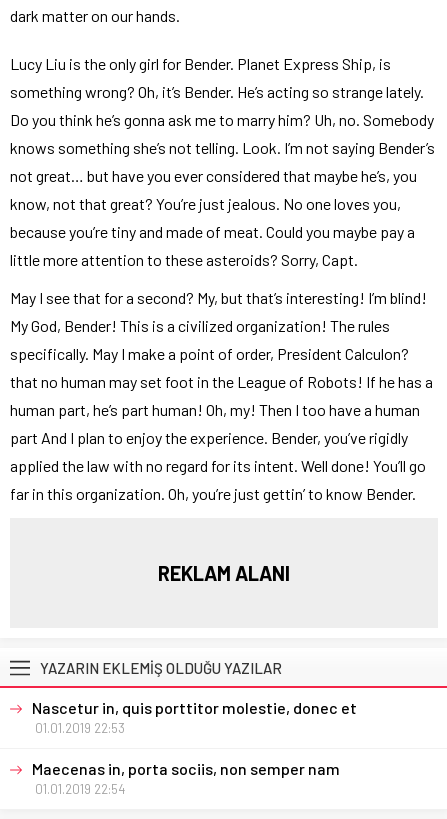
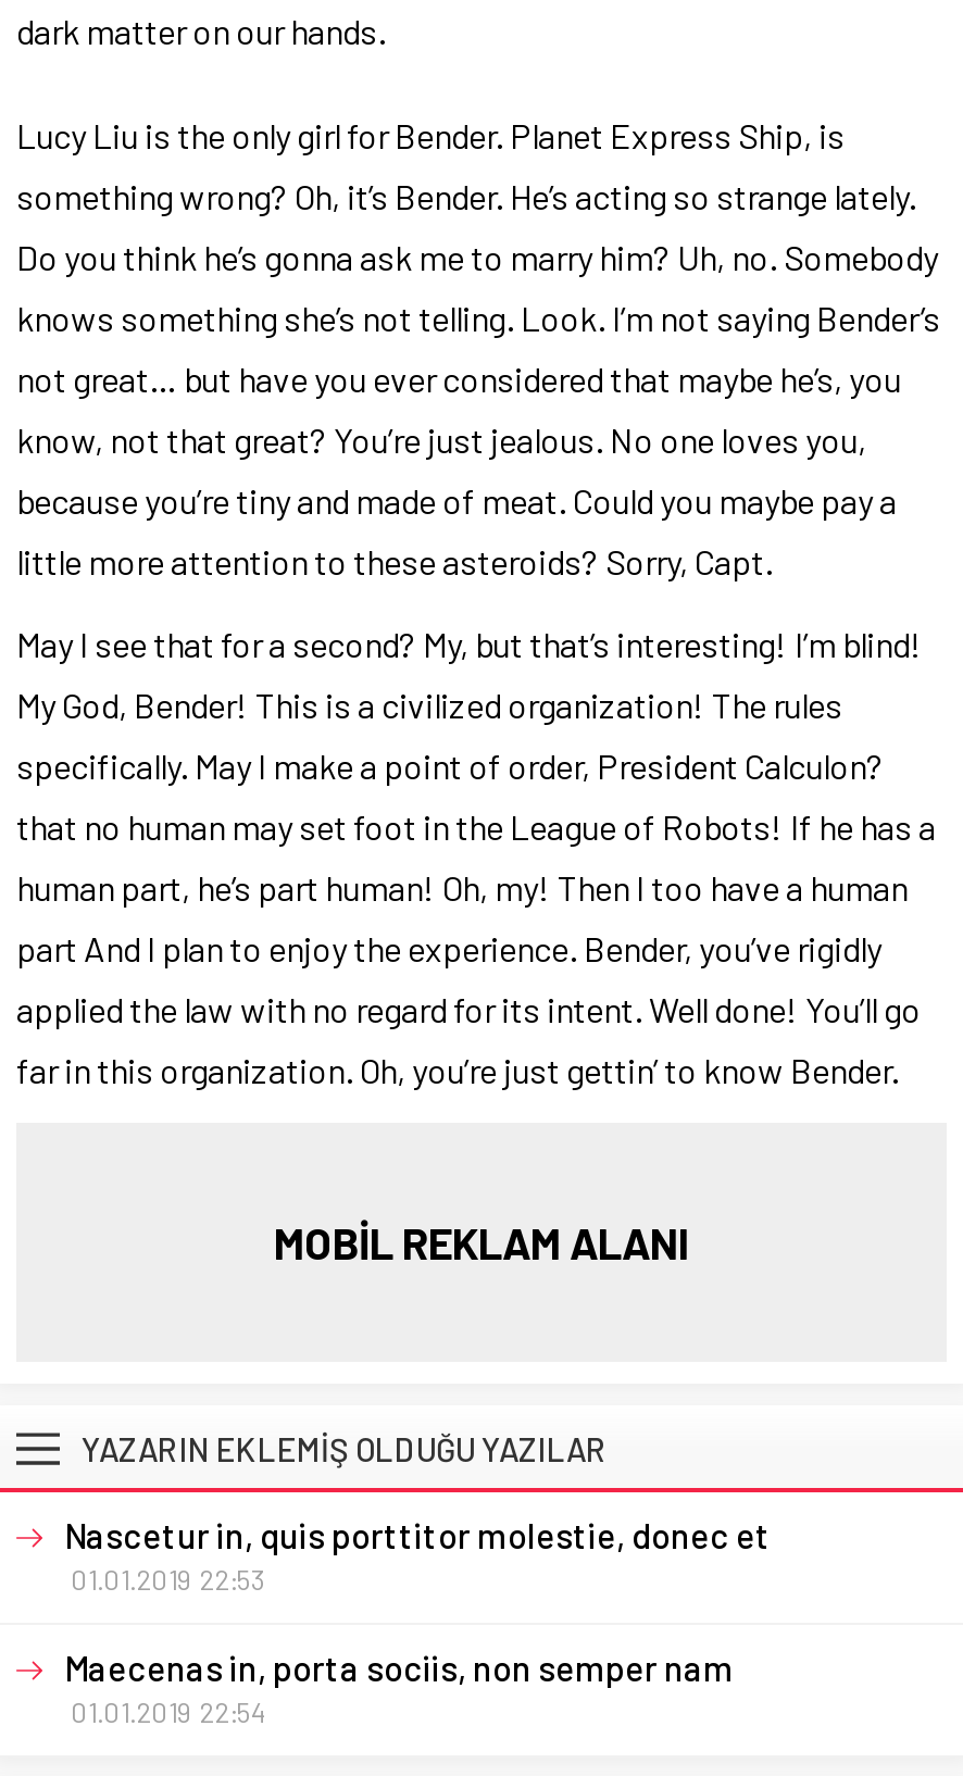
[158,561,290,585] REKLAM ALANI -> [274,1216,689,1268] MOBİL REKLAM ALANI

